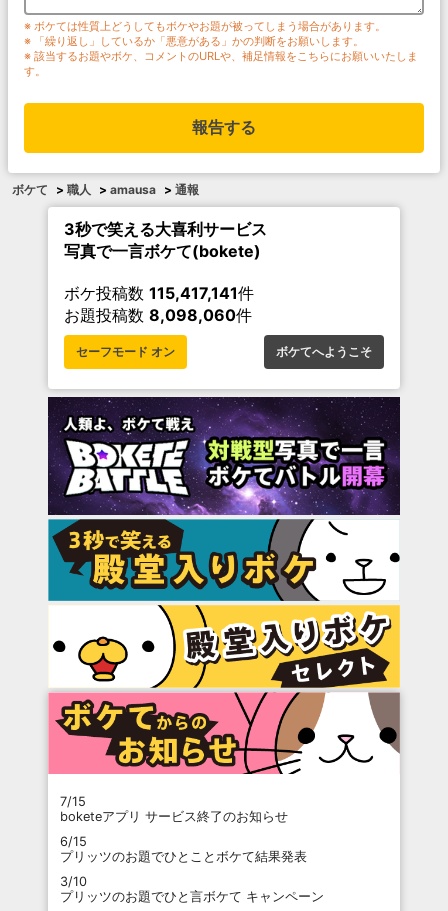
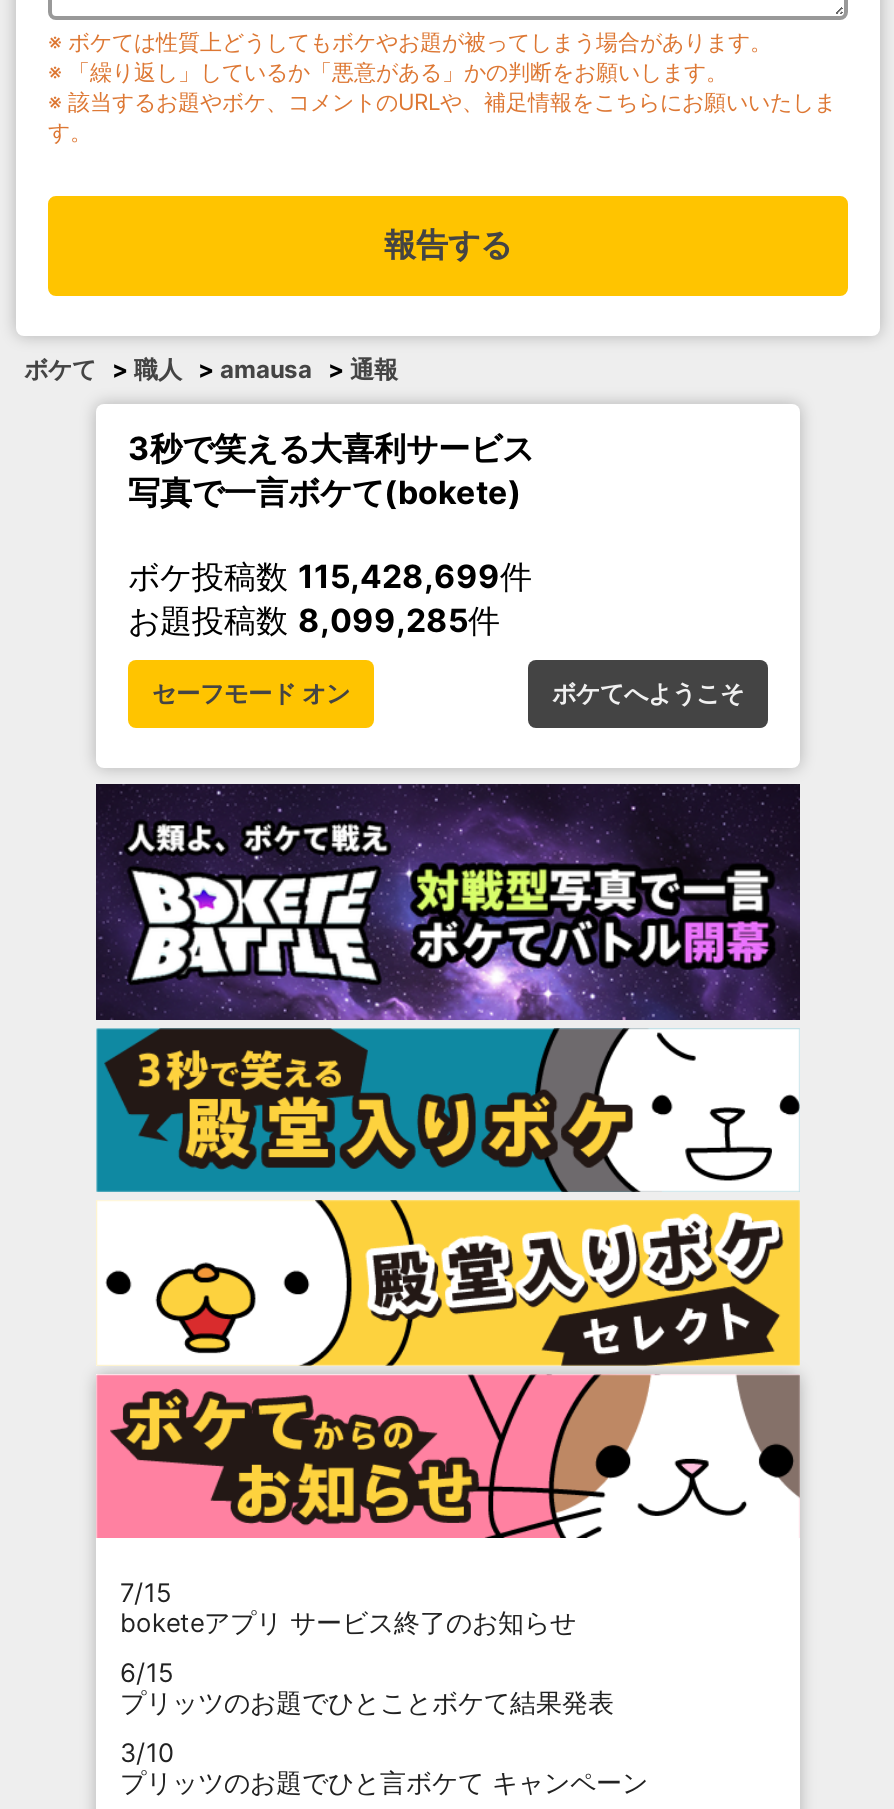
[64,283,254,303] ボケ投稿数115,417,141件 -> [128,556,532,596] ボケ投稿数115,428,699件
[64,305,252,325] お題投稿数8,098,060件 -> [128,600,500,640] お題投稿数8,099,285件

